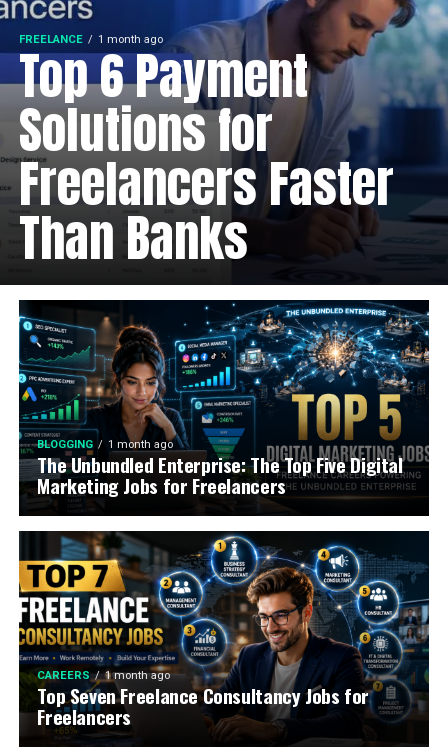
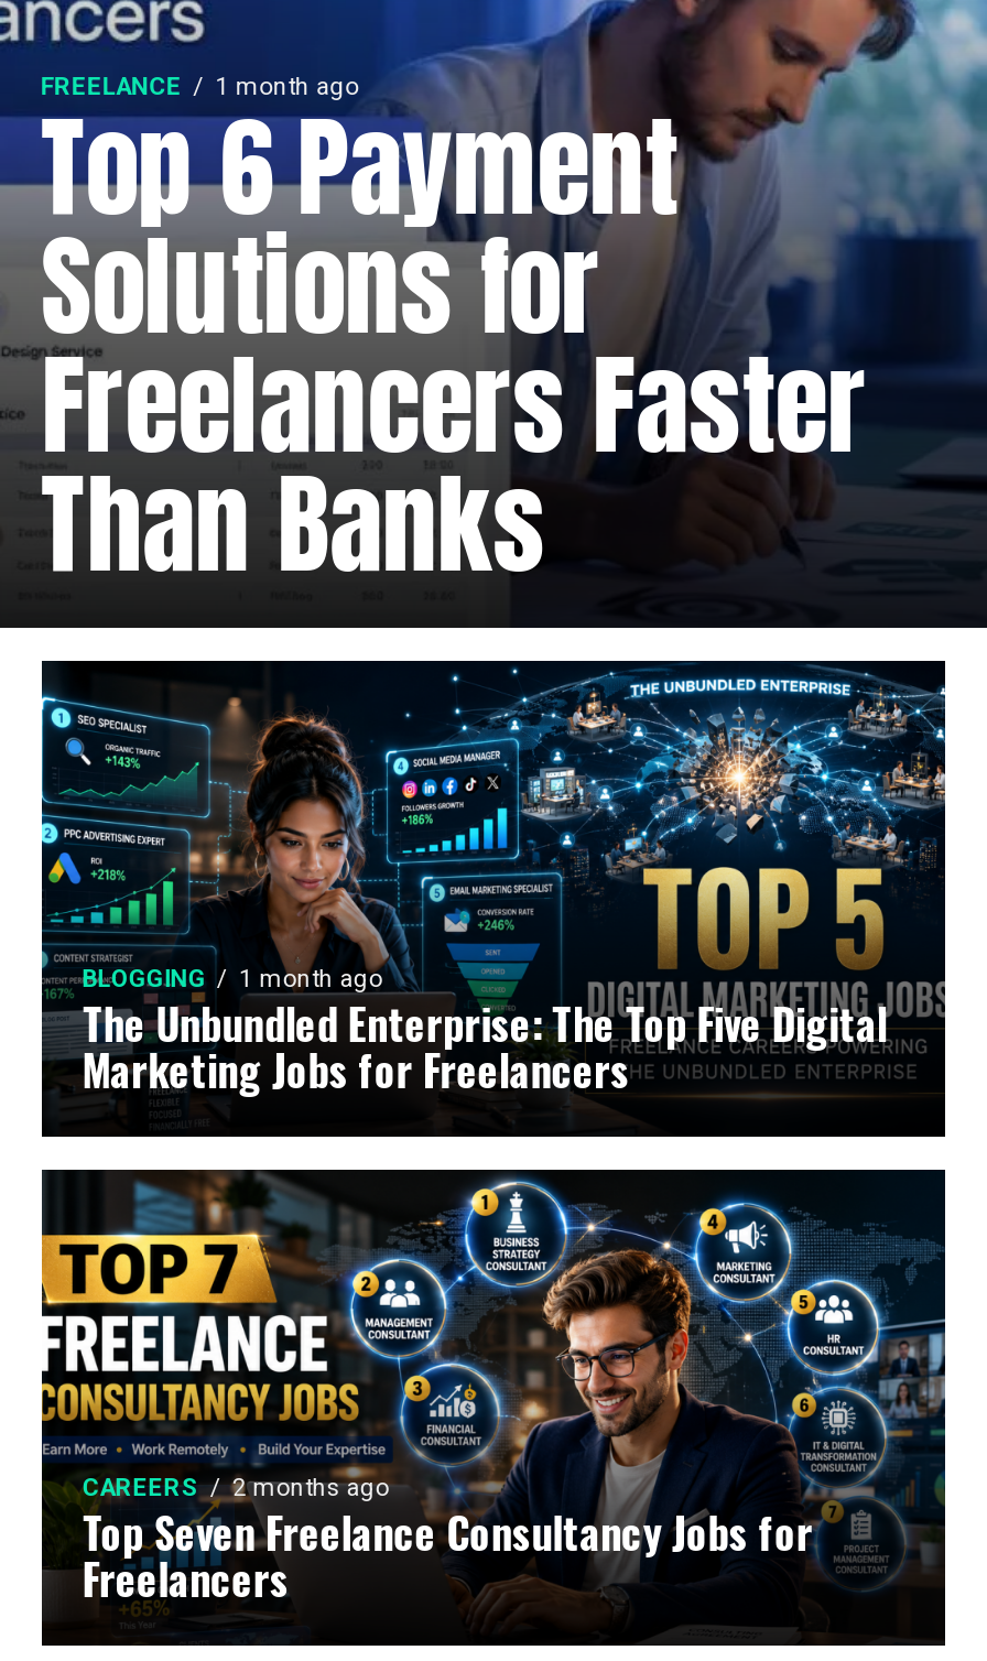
[37,669,170,682] CAREERS 1 month ago -> [82,1474,388,1502] CAREERS 2 months ago

